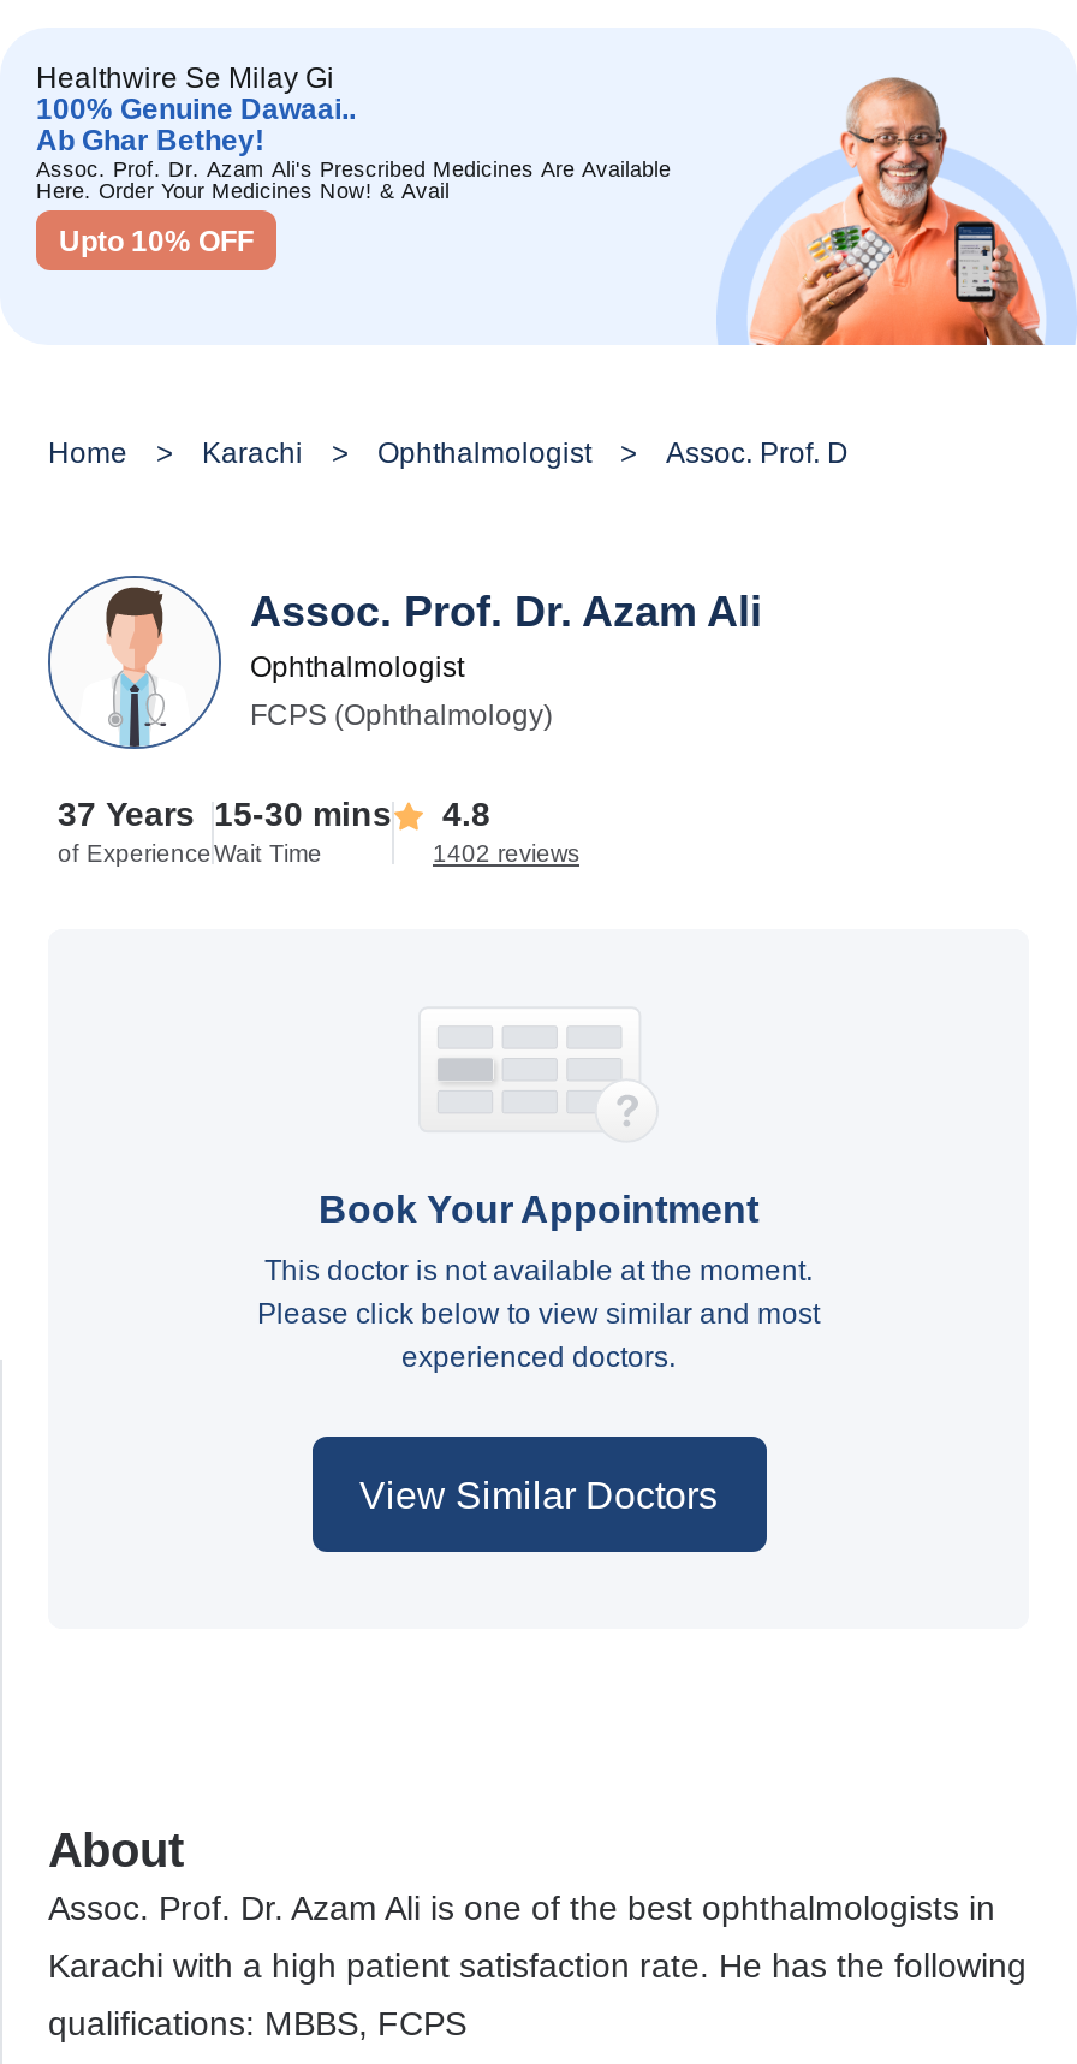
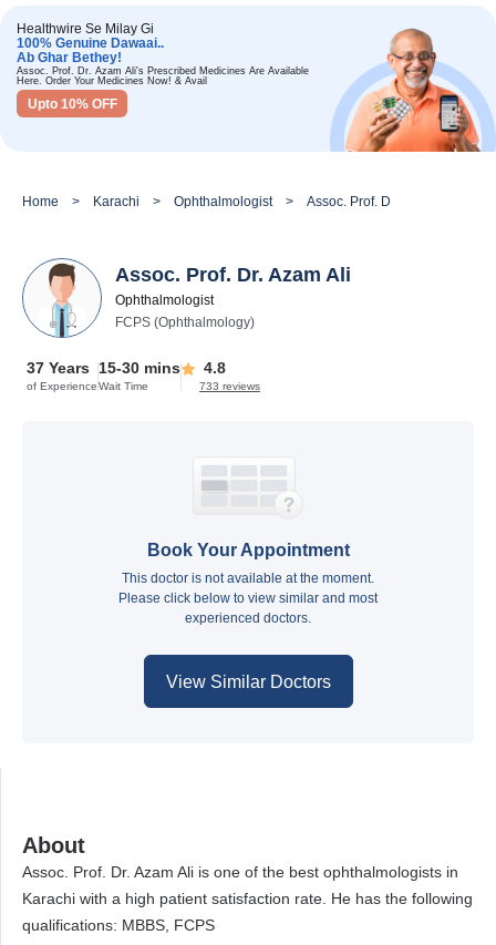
[433,841,579,867] 1402 reviews -> [199,380,260,392] 733 reviews

